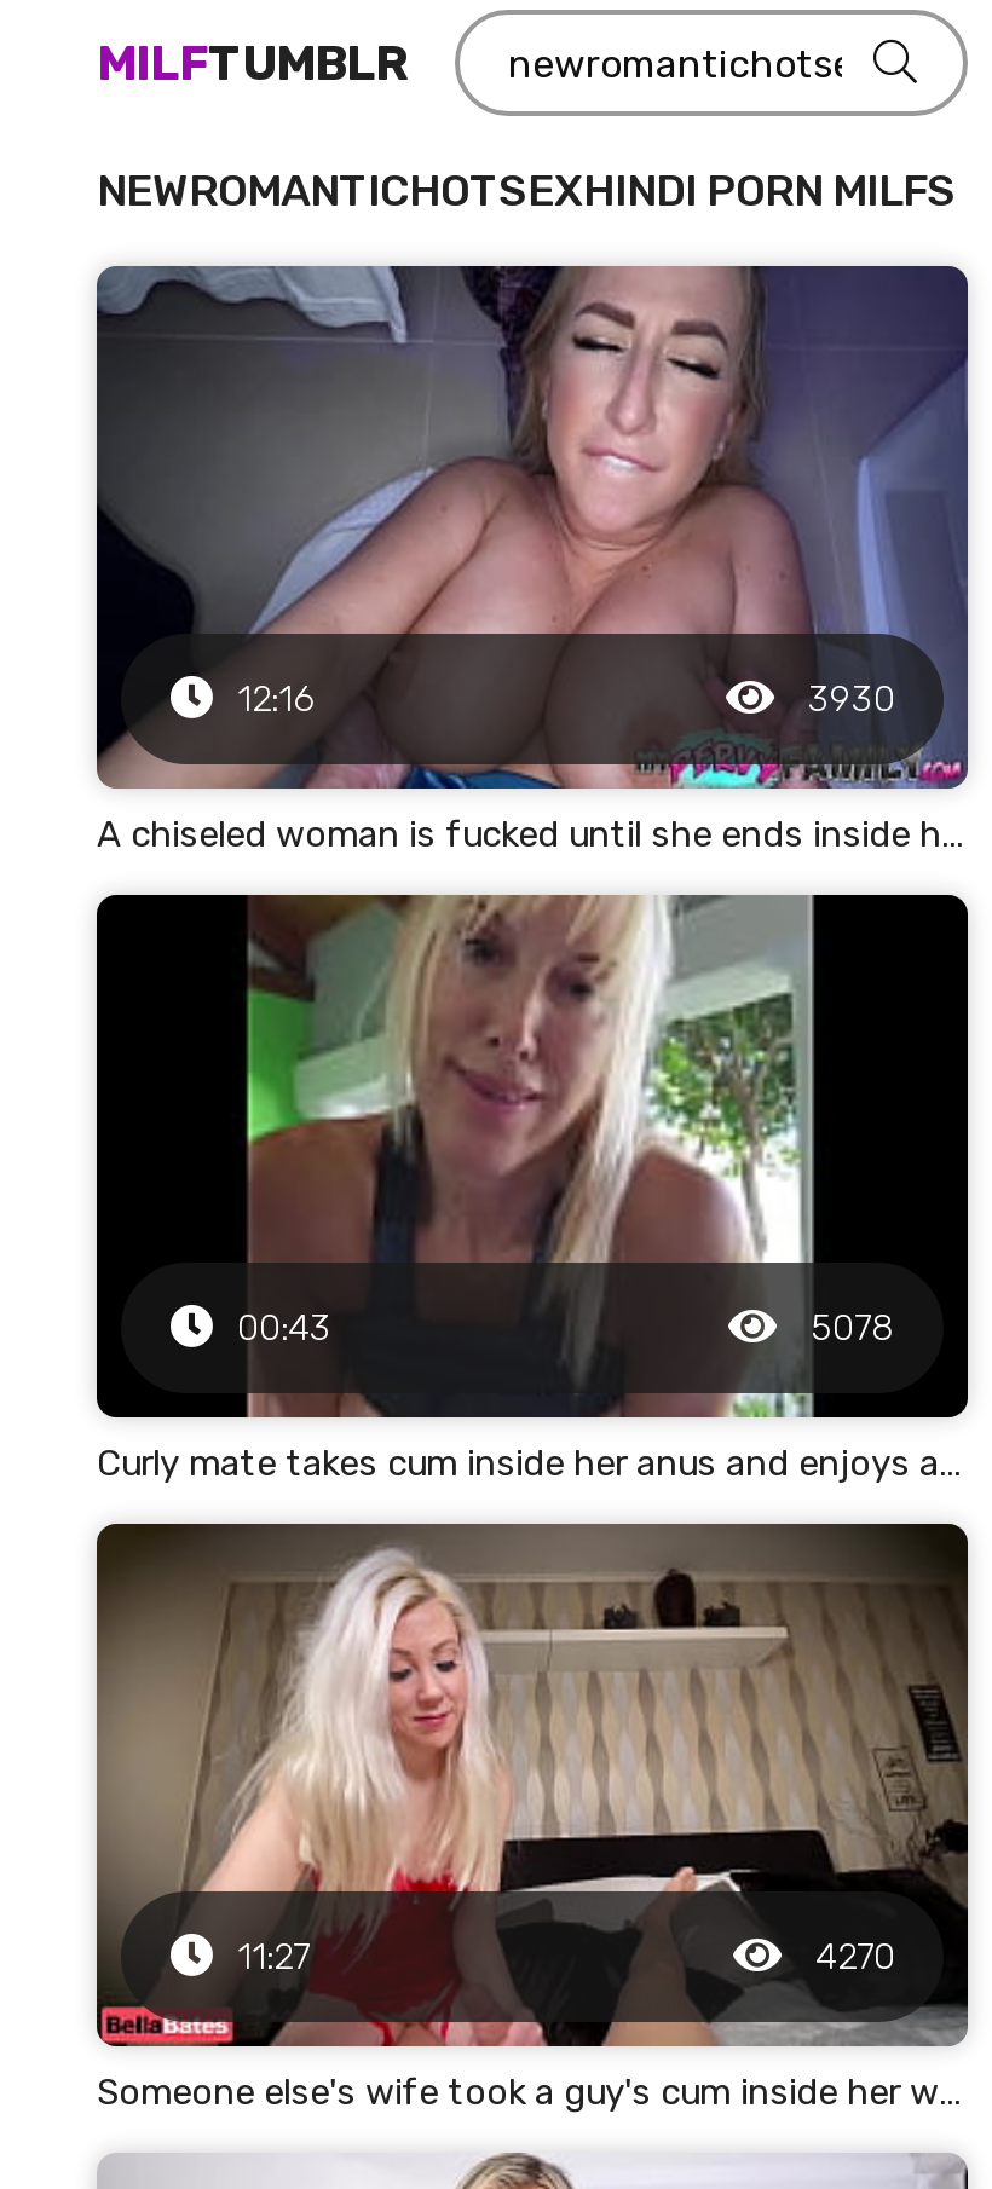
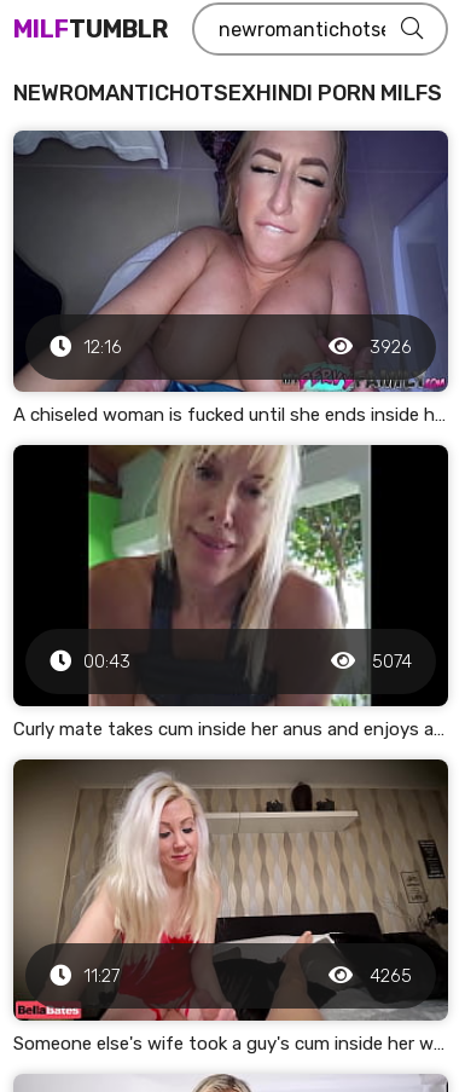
[798,677,895,721] 3930 -> [365,336,412,358] 3926
[801,1306,895,1350] 5078 -> [367,651,412,672] 5074
[806,1935,895,1979] 4270 -> [365,965,412,987] 4265

